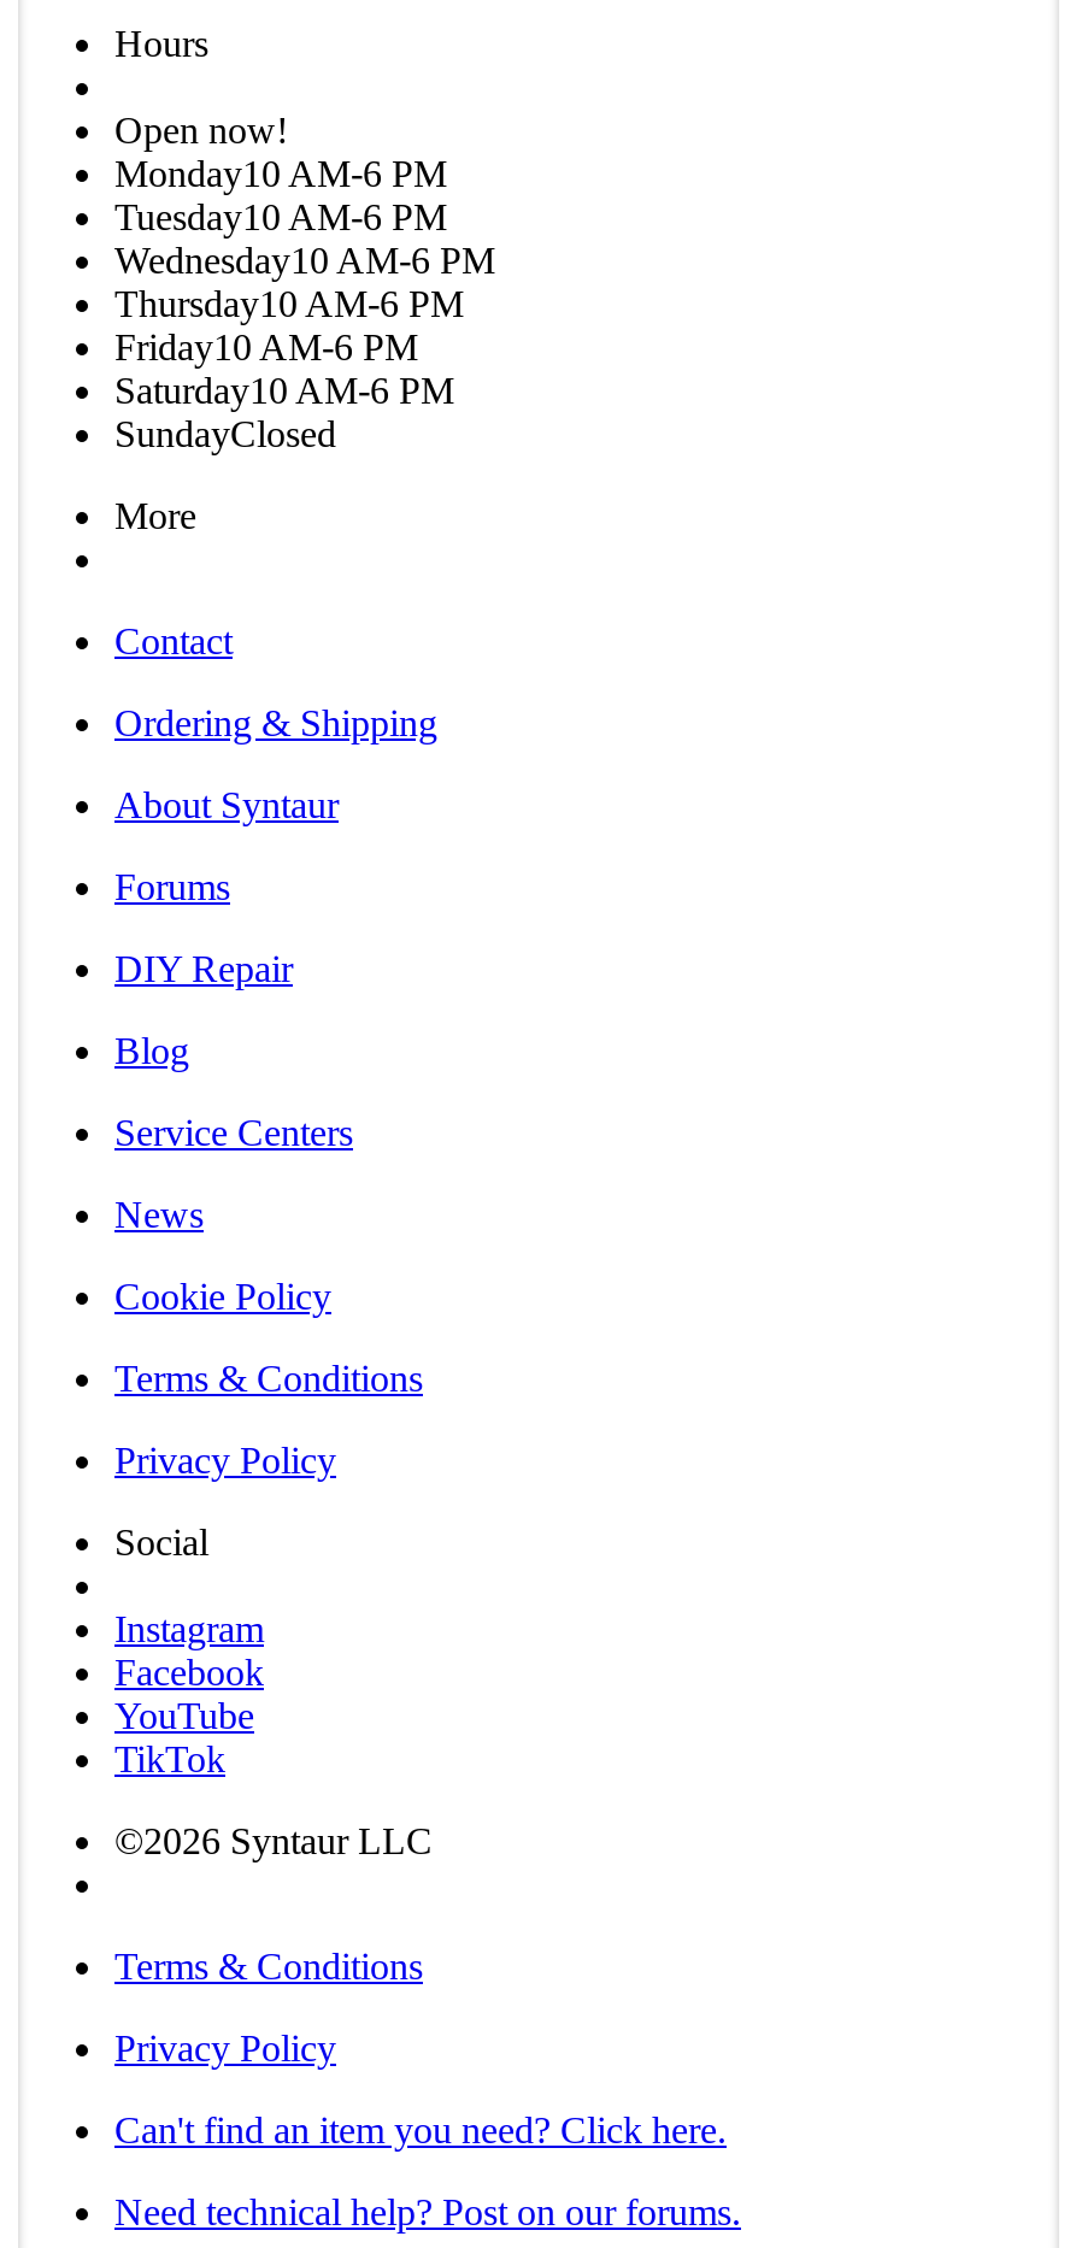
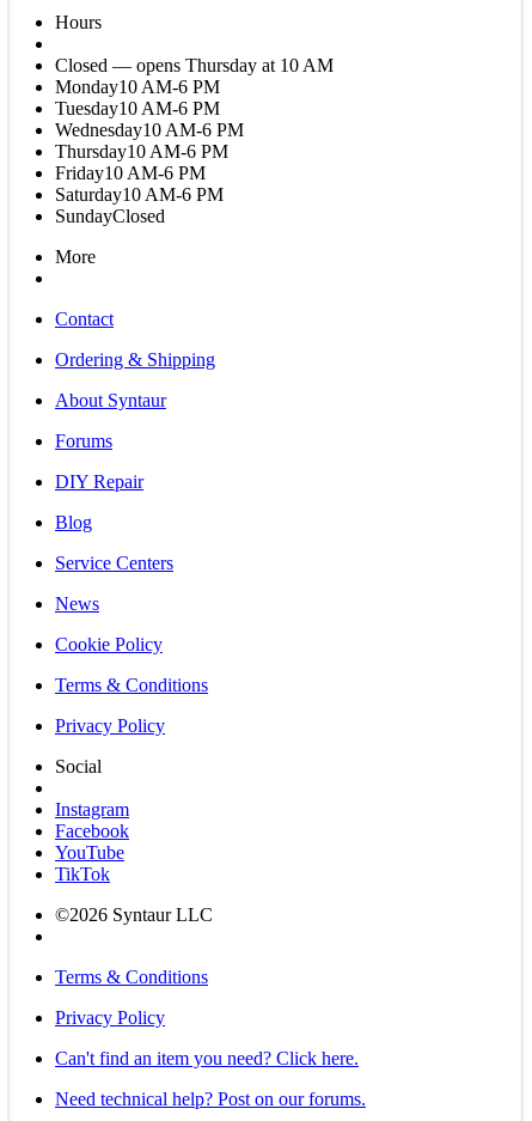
[114,110,288,151] Open now! -> [55,55,334,75] Closed — opens Thursday at 10 AM

